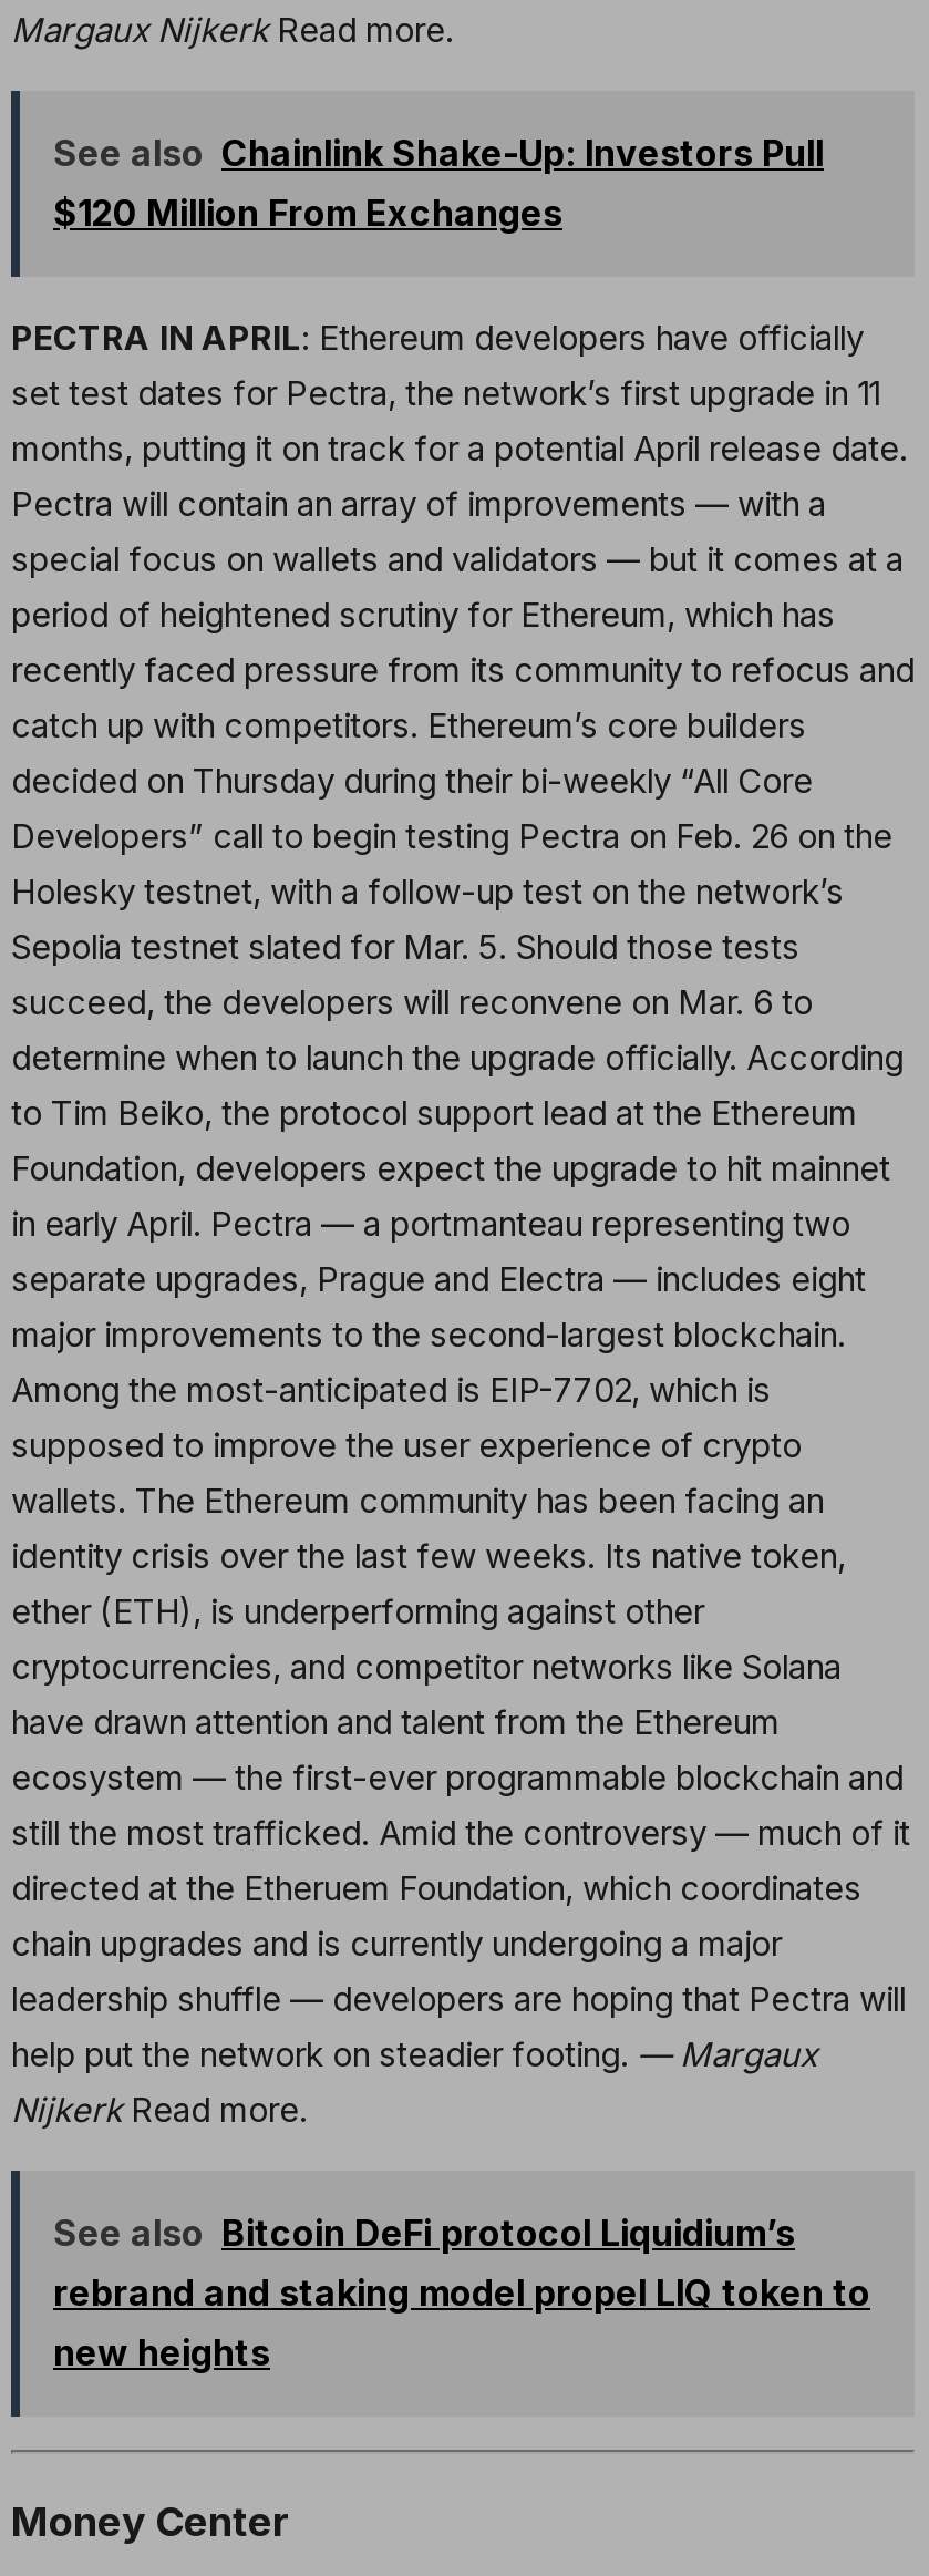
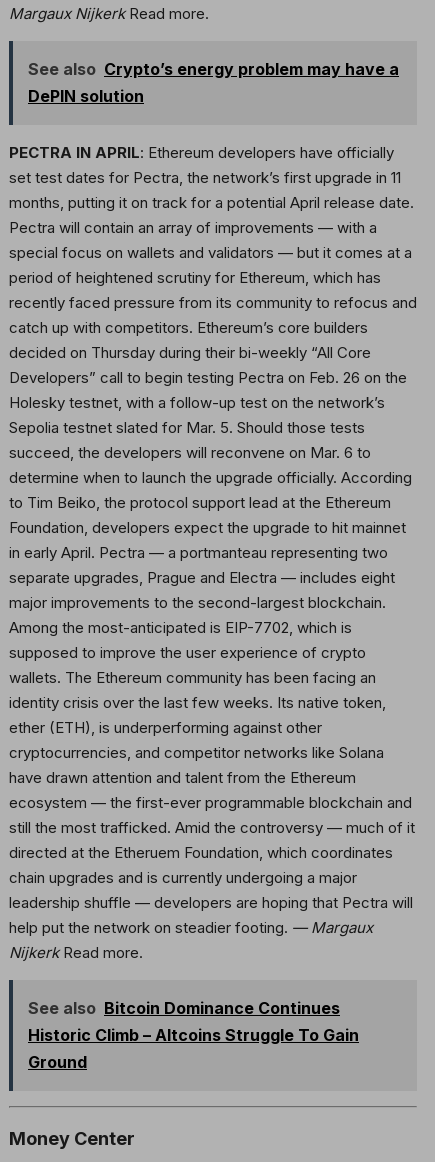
[53,130,824,234] See also Chainlink Shake-Up: Investors Pull | $120 Million From Exchanges -> [28,59,399,106] See also Crypto’s energy problem may have a | DePIN solution
[53,2210,870,2374] See also Bitcoin DeFi protocol Liquidium’s | rebrand and staking model propel LIQ token to | new heights -> [28,998,359,1072] See also Bitcoin Dominance Continues | Historic Climb – Altcoins Struggle To Gain | Ground

